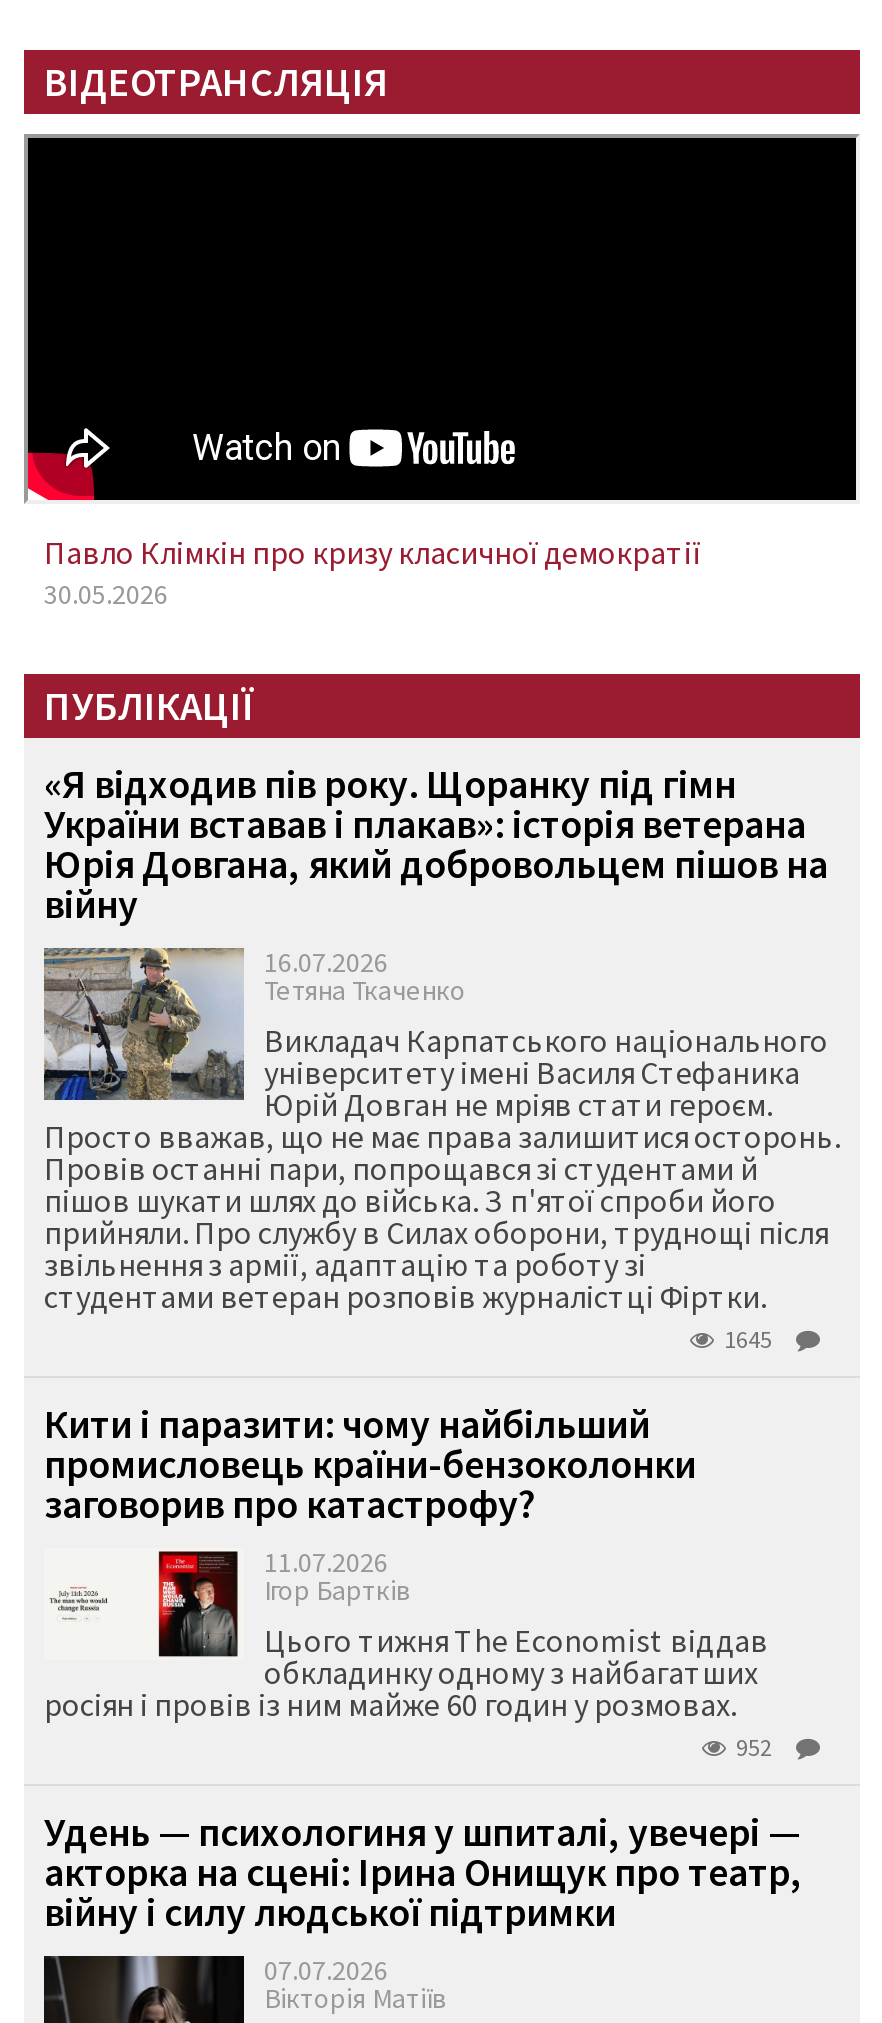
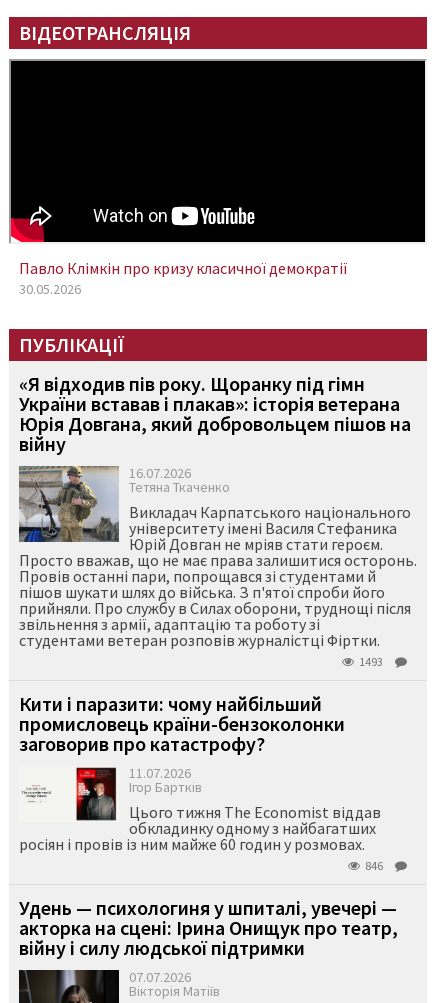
[724,1324,772,1354] 1645 -> [359,654,383,669] 1493
[736,1732,772,1762] 952 -> [365,858,383,873] 846

